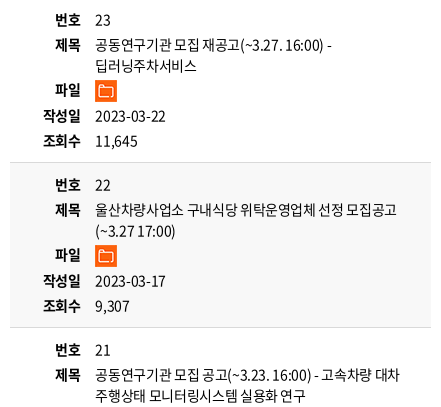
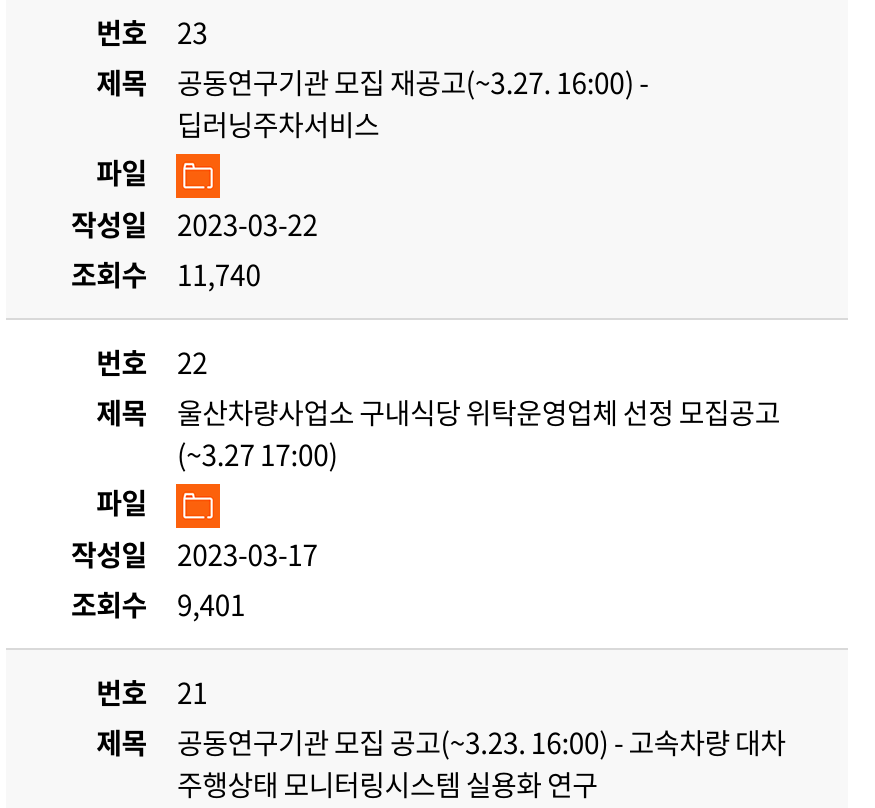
[42,130,137,150] 조회수 11,645 -> [71,254,261,294] 조회수 11,740
[42,295,130,315] 조회수 9,307 -> [71,584,245,624] 조회수 9,401

